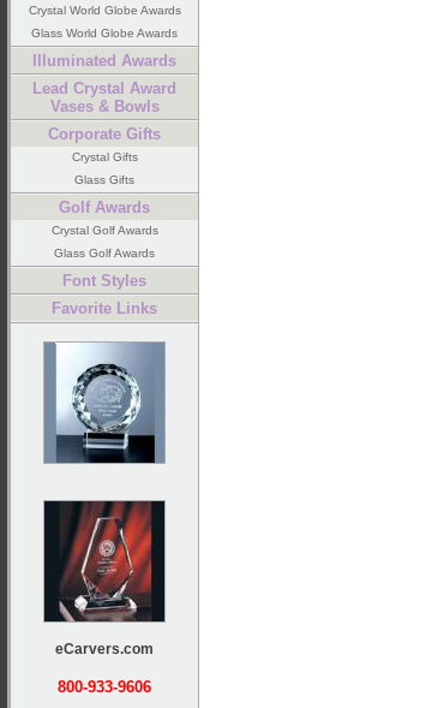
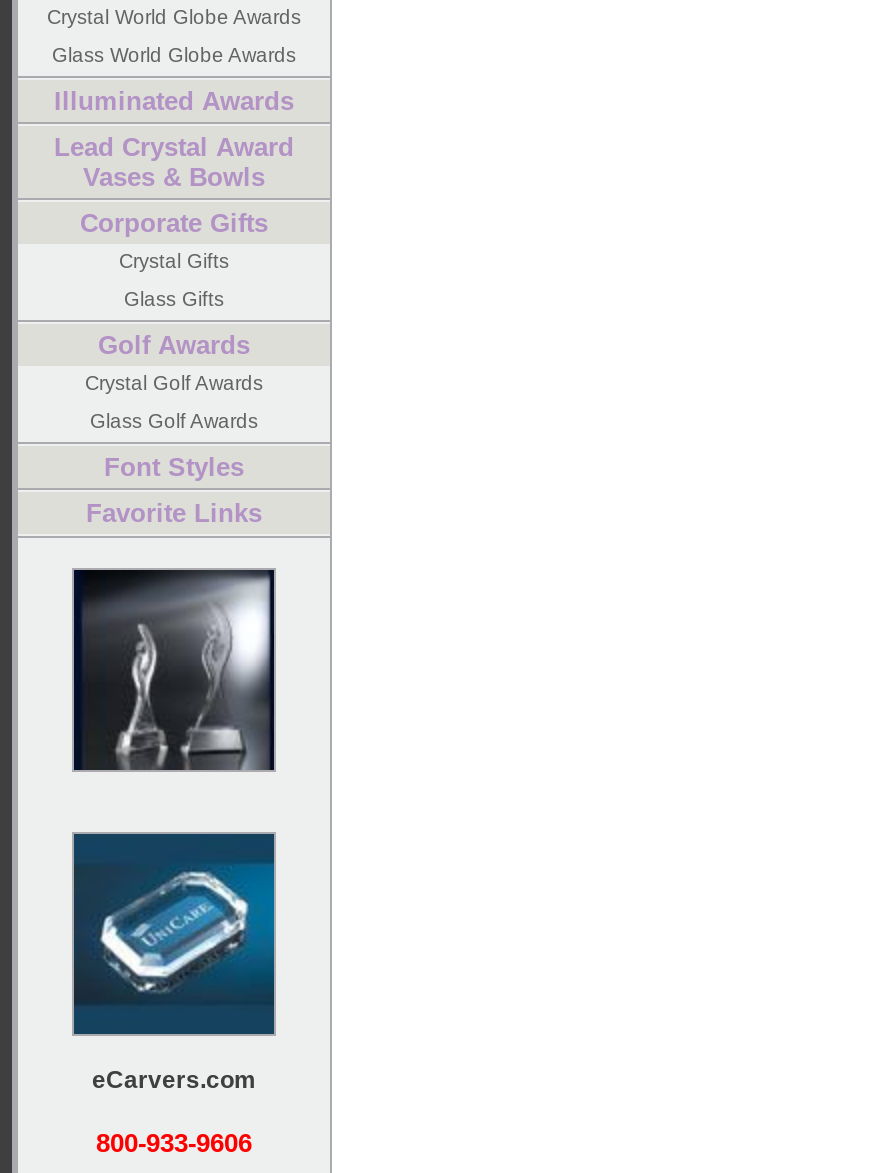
[43,341,166,464] [image] -> [74,568,274,772] [image]
[44,500,166,623] [image] -> [74,834,276,1036] [image]

